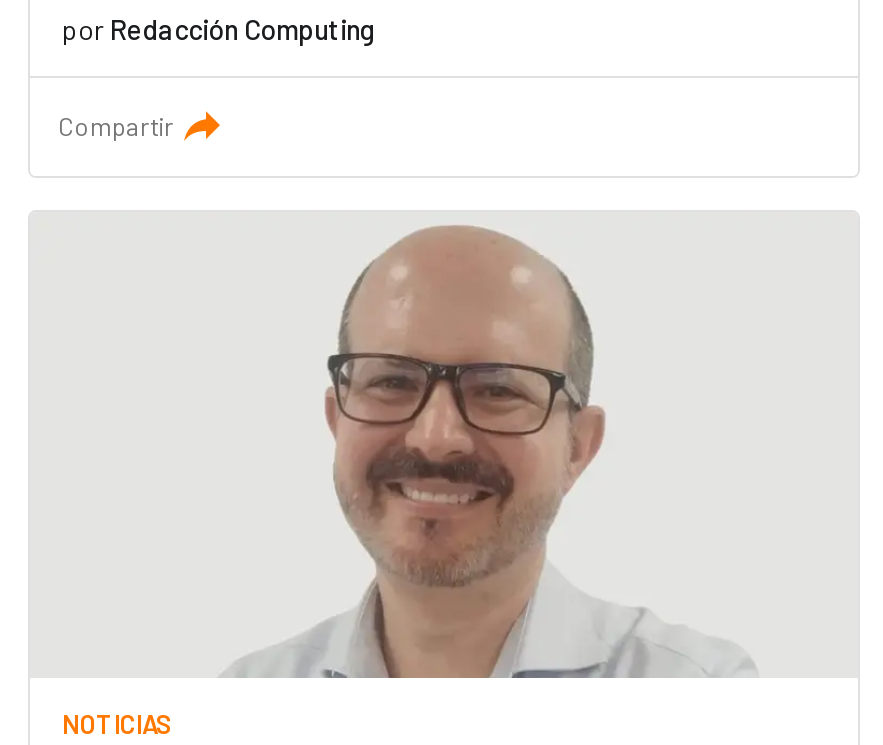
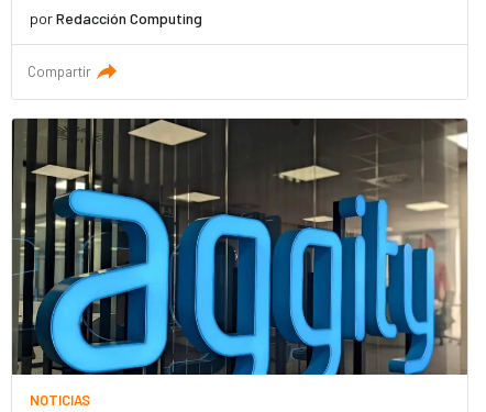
[30,211,858,681] [image] -> [11,118,468,376] [image]

